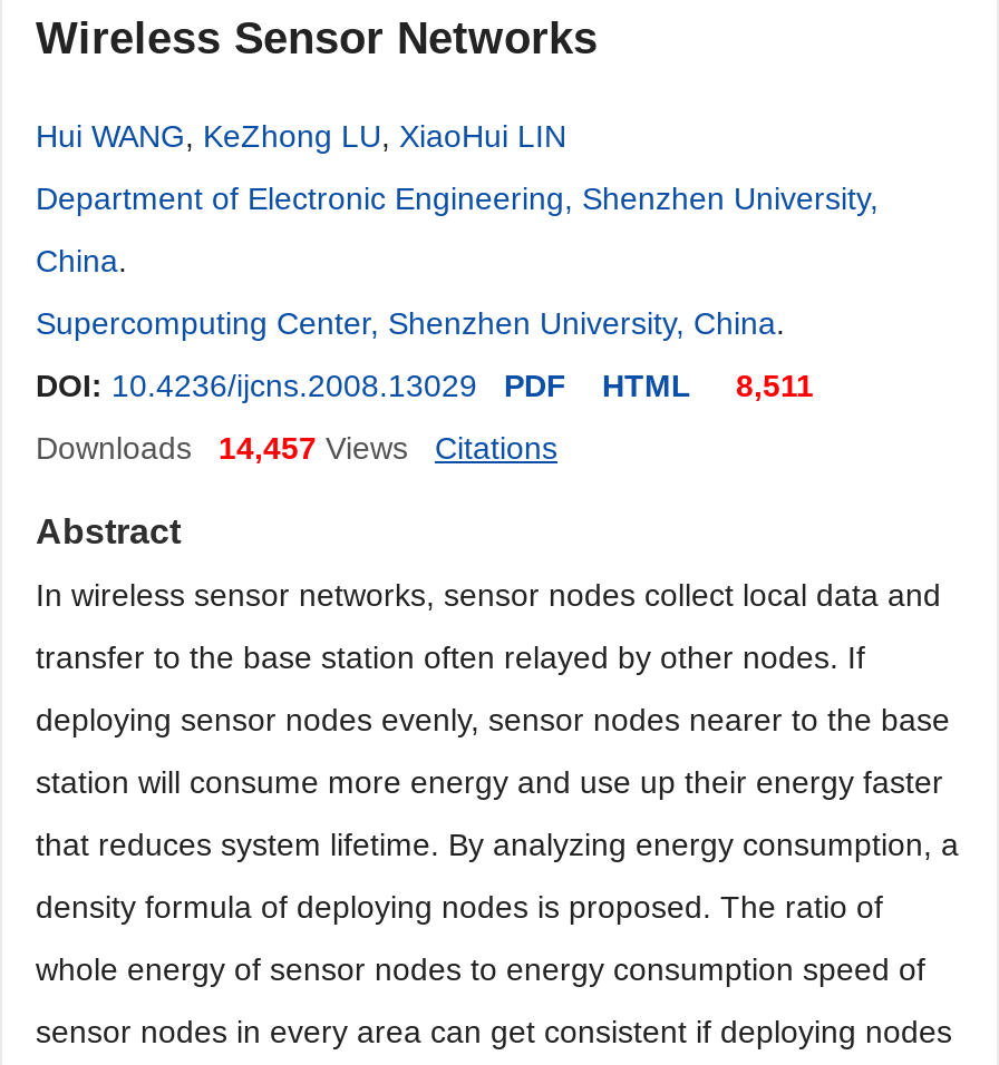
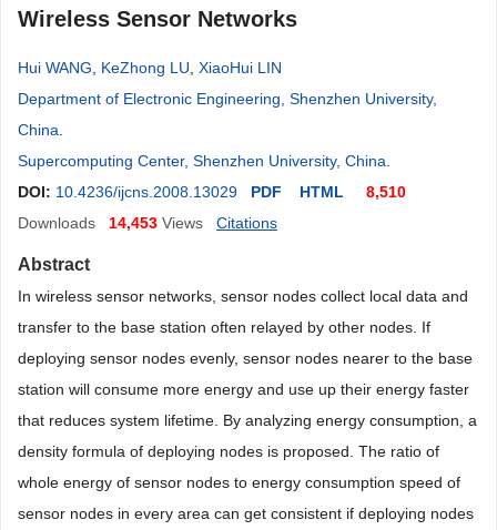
[36,368,814,403] DOI: 10.4236/ijcns.2008.13029 PDF HTML 8,511 -> [18,183,406,201] DOI: 10.4236/ijcns.2008.13029 PDF HTML 8,510
[36,430,408,466] Downloads 14,457 Views -> [18,214,203,232] Downloads 14,453 Views

